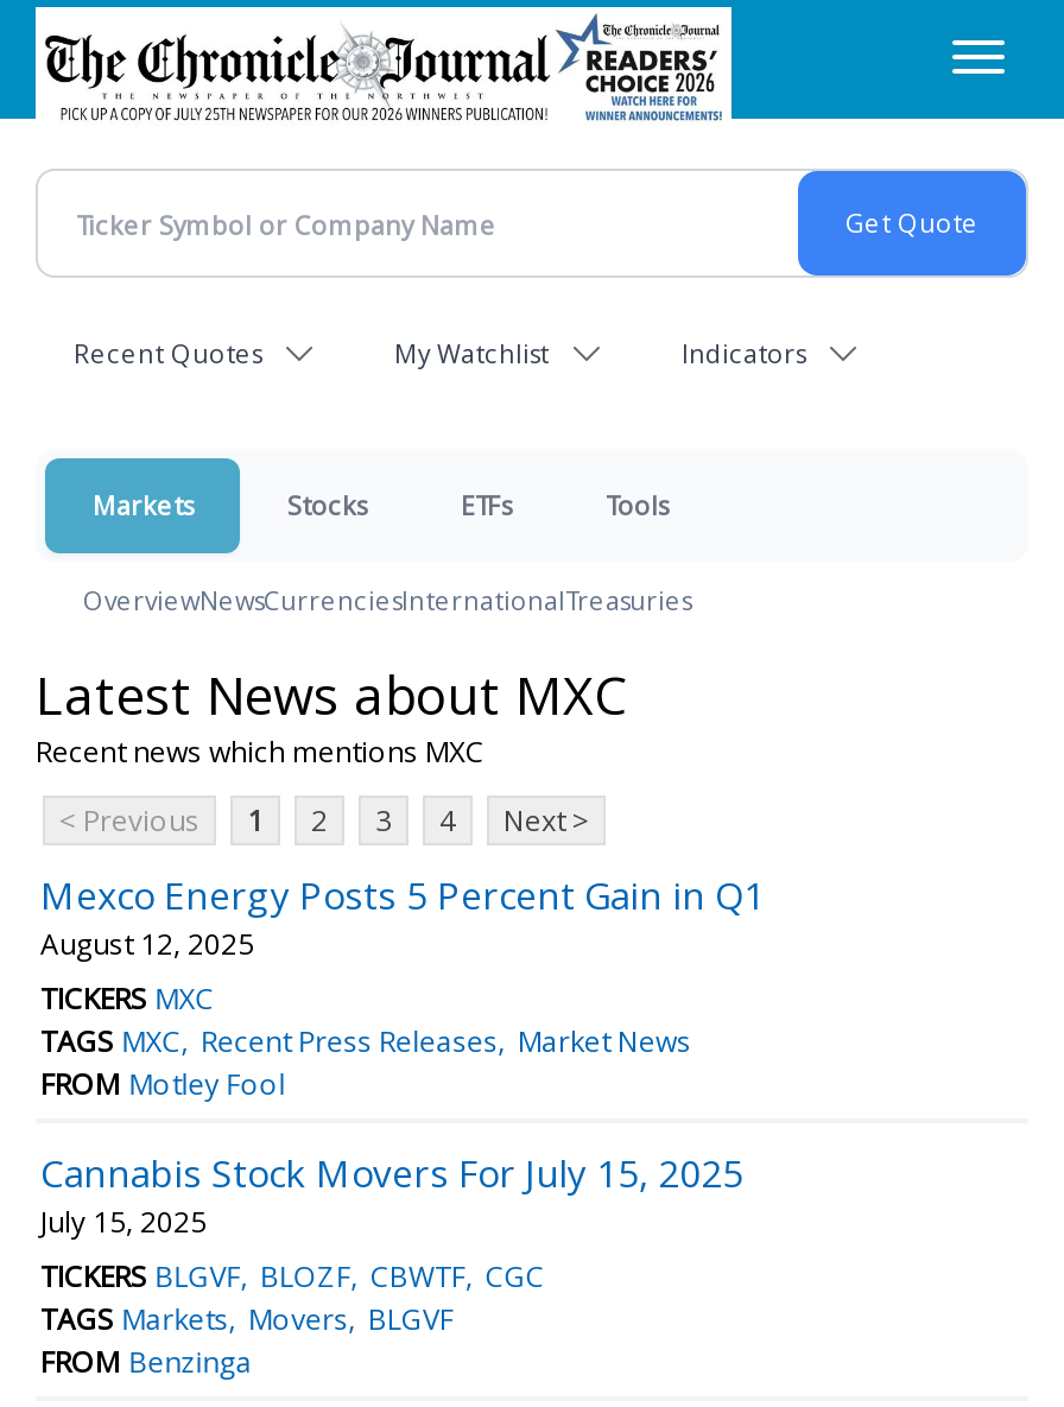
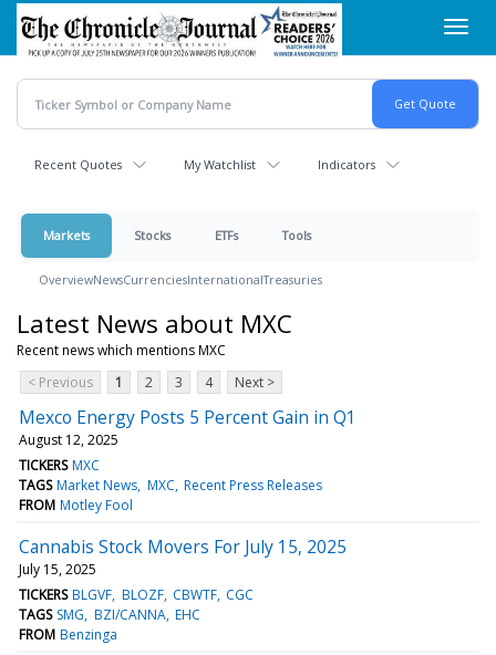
[40,1021,691,1061] TAGS MXC Recent Press Releases Market News -> [19,476,322,494] TAGS Market News MXC Recent Press Releases
[40,1298,453,1339] TAGS Markets Movers BLGVF -> [19,605,200,624] TAGS SMG BZI/CANNA EHC

